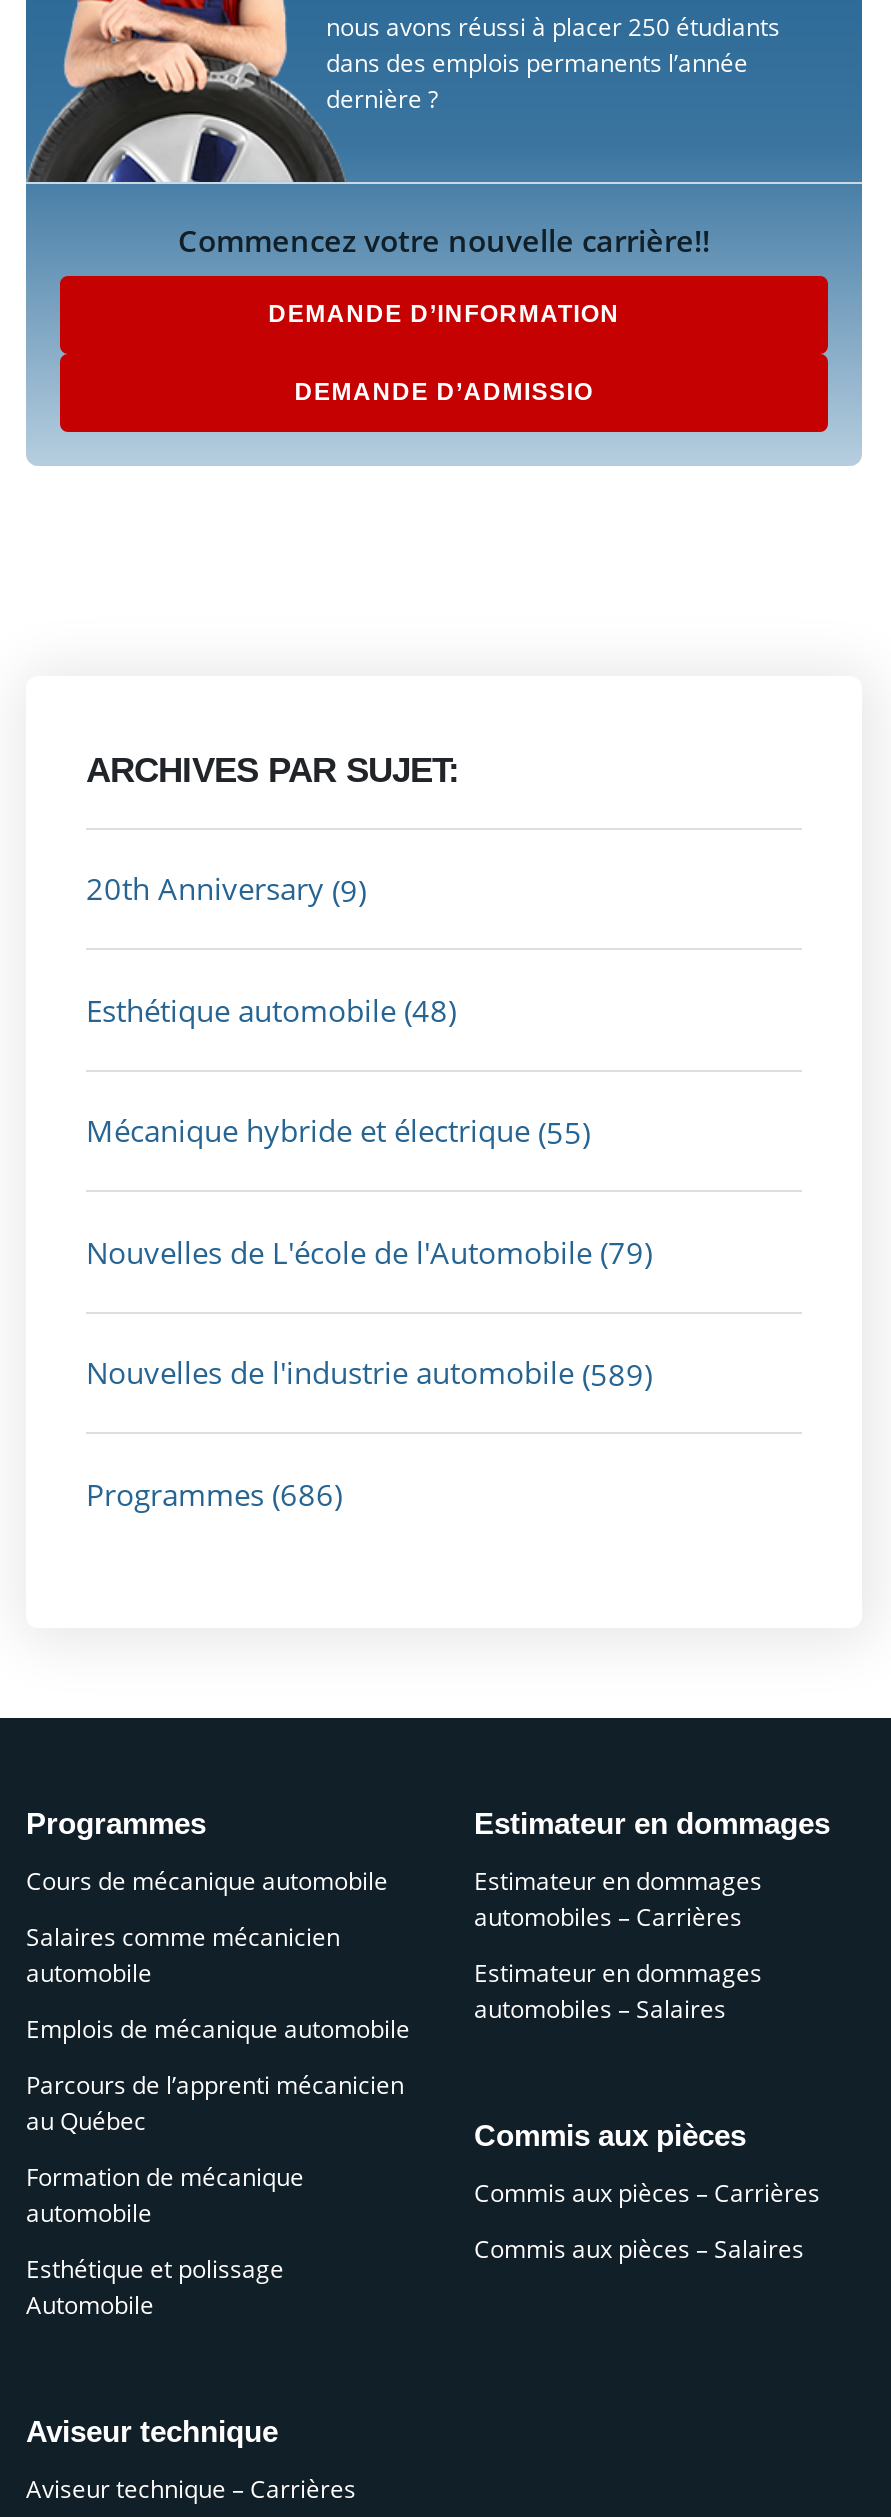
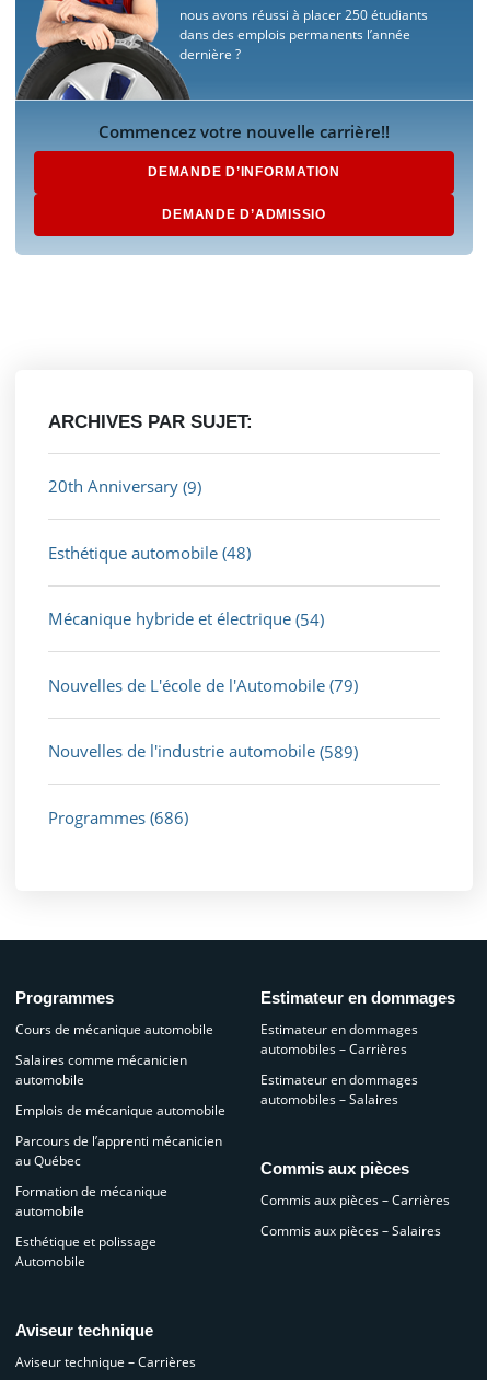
[86,1111,590,1151] Mécanique hybride et électrique (55) -> [48,608,324,630] Mécanique hybride et électrique (54)

